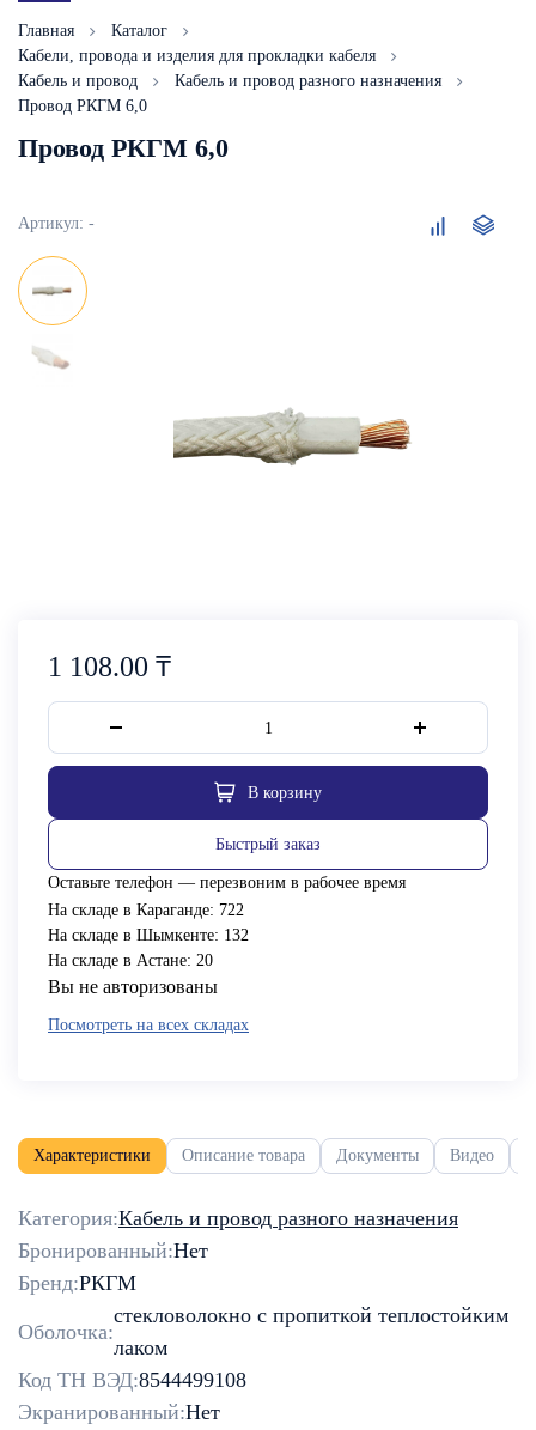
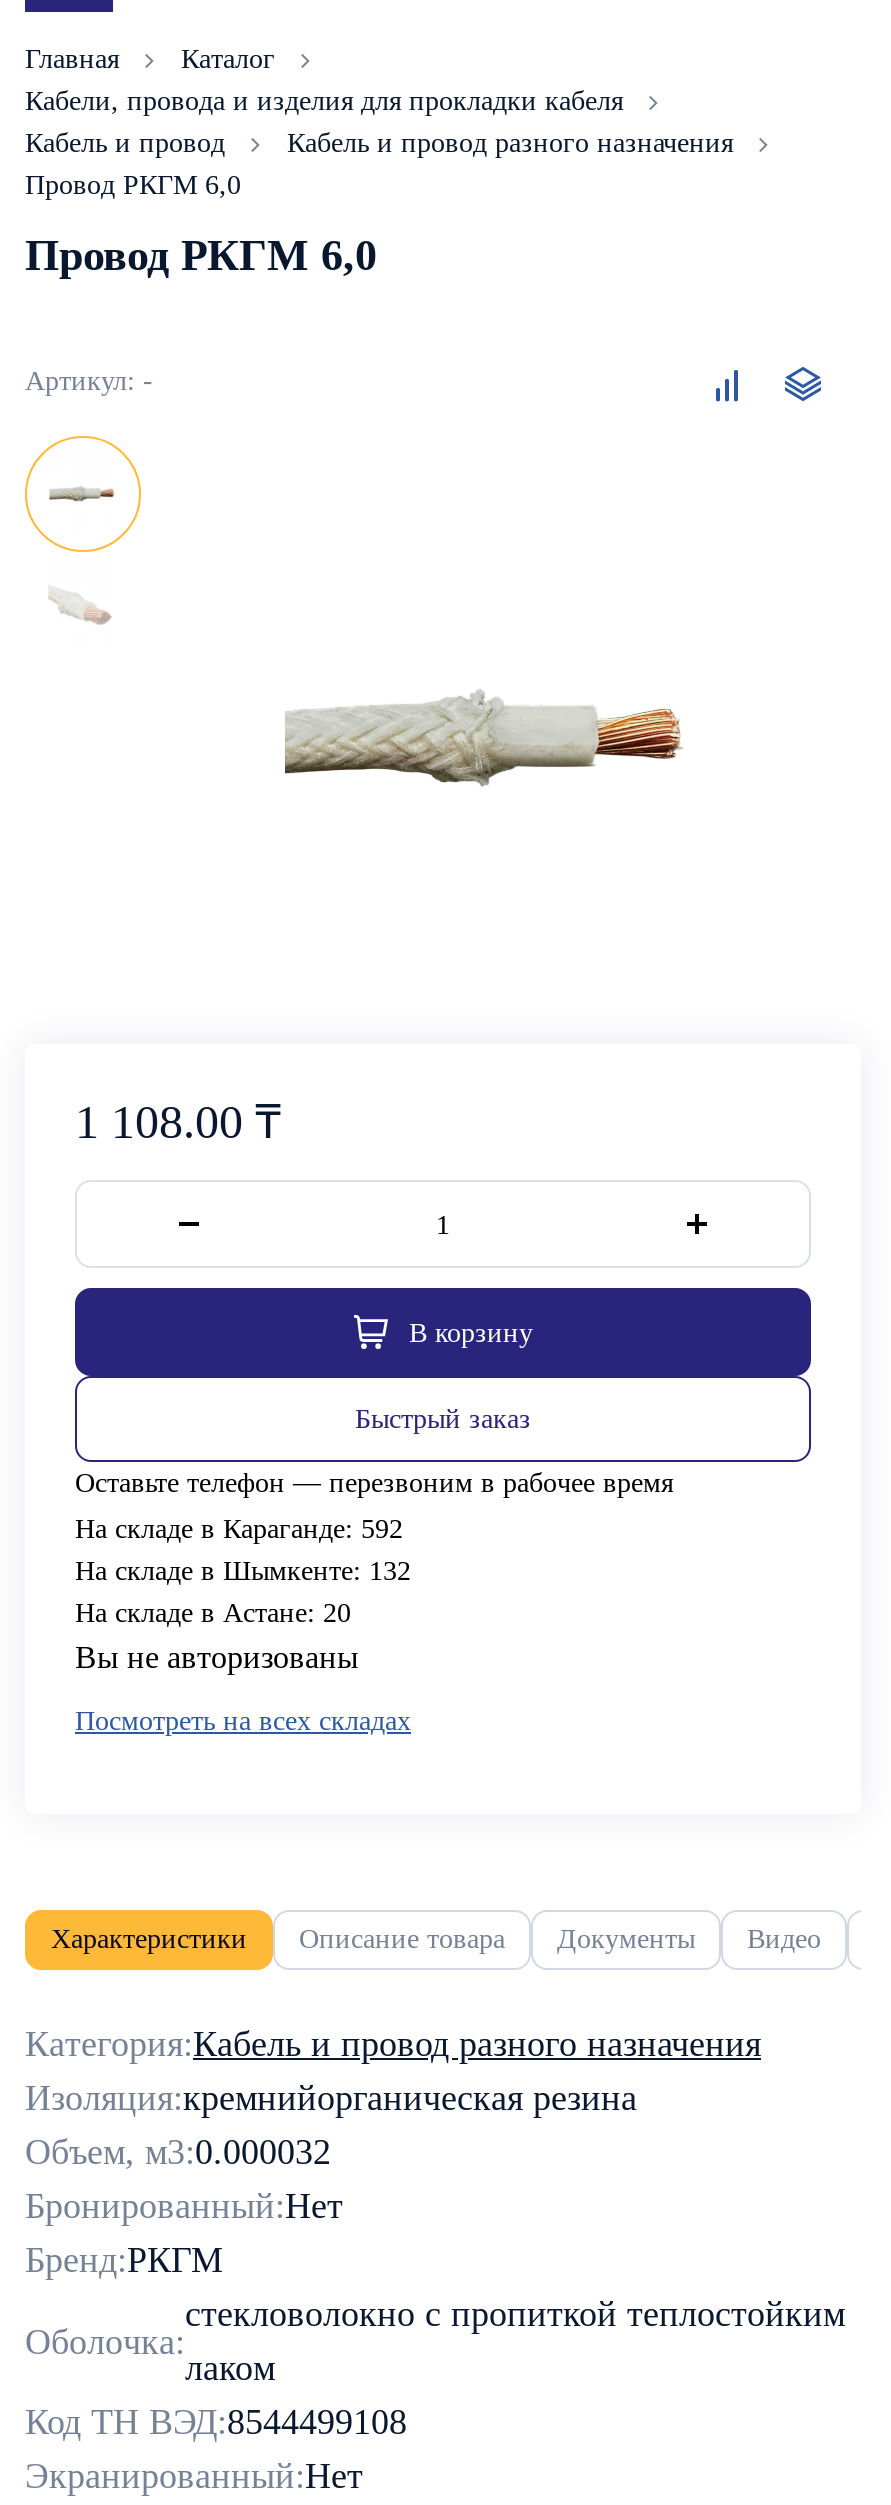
[48,901,244,919] На складе в Караганде: 722 -> [75,1514,403,1544] На складе в Караганде: 592
none -> [25,2078,637,2172] Изоляция:кремнийорганическая резина | Объем, м3:0.000032

